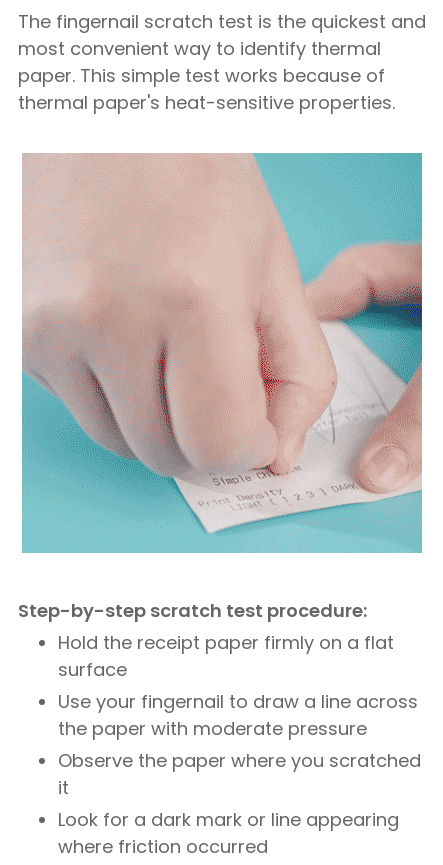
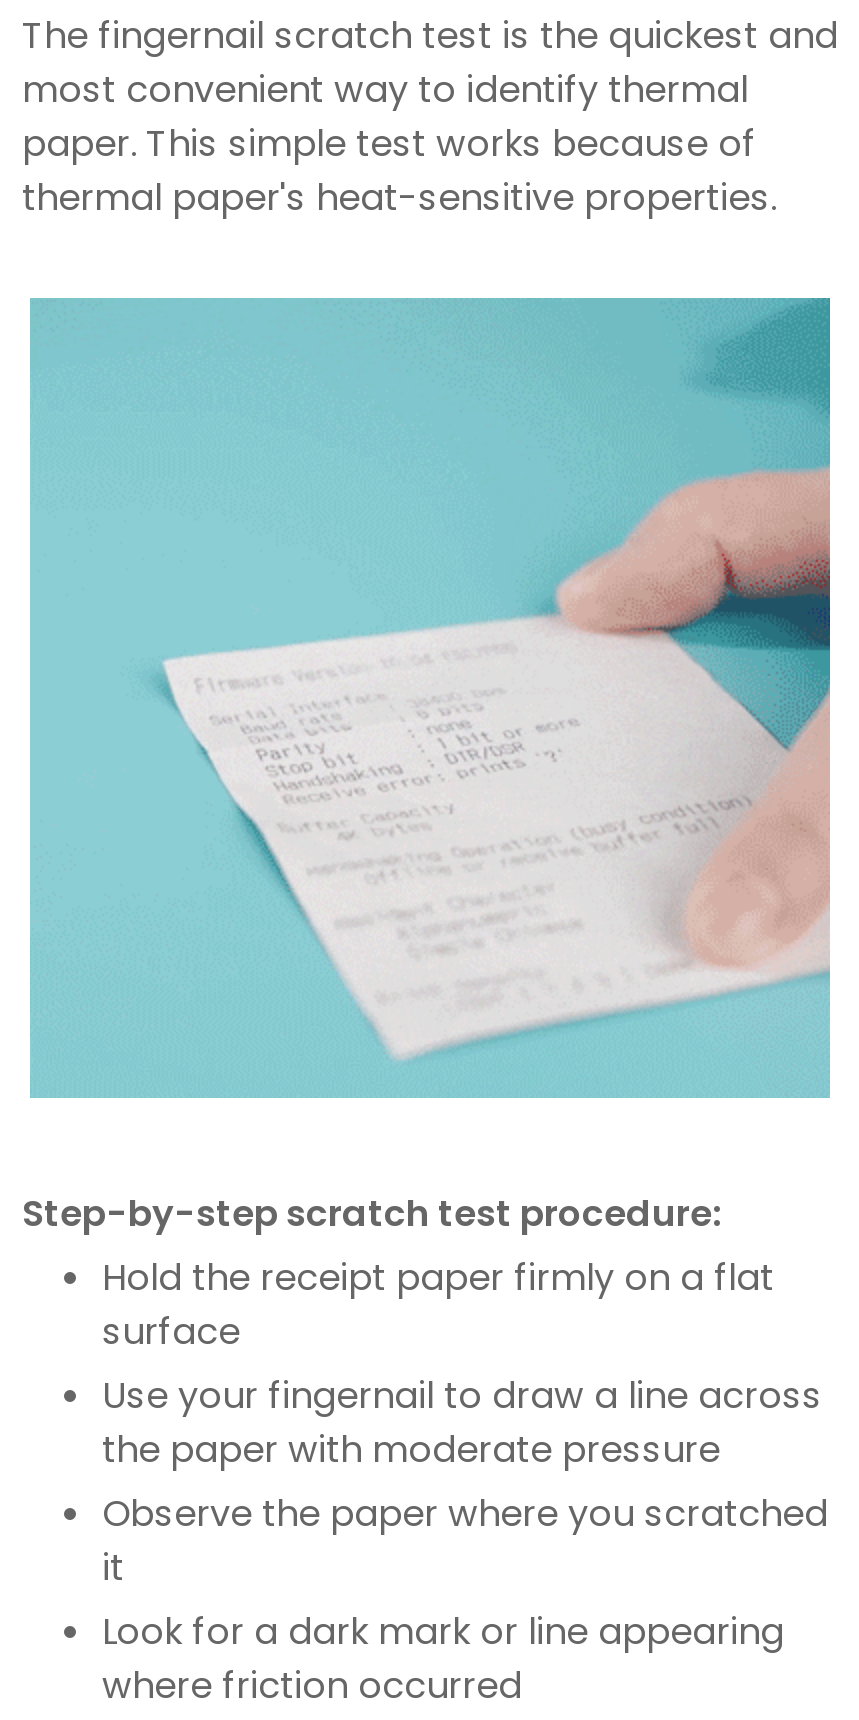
[22,152,423,534] [image] -> [28,296,832,1062] [image]

